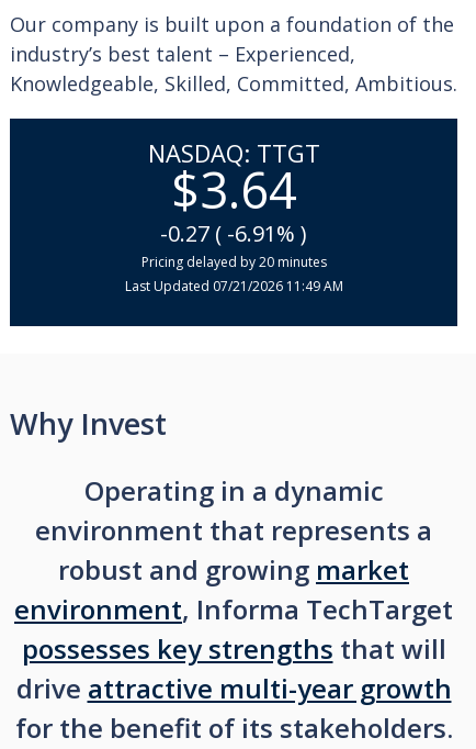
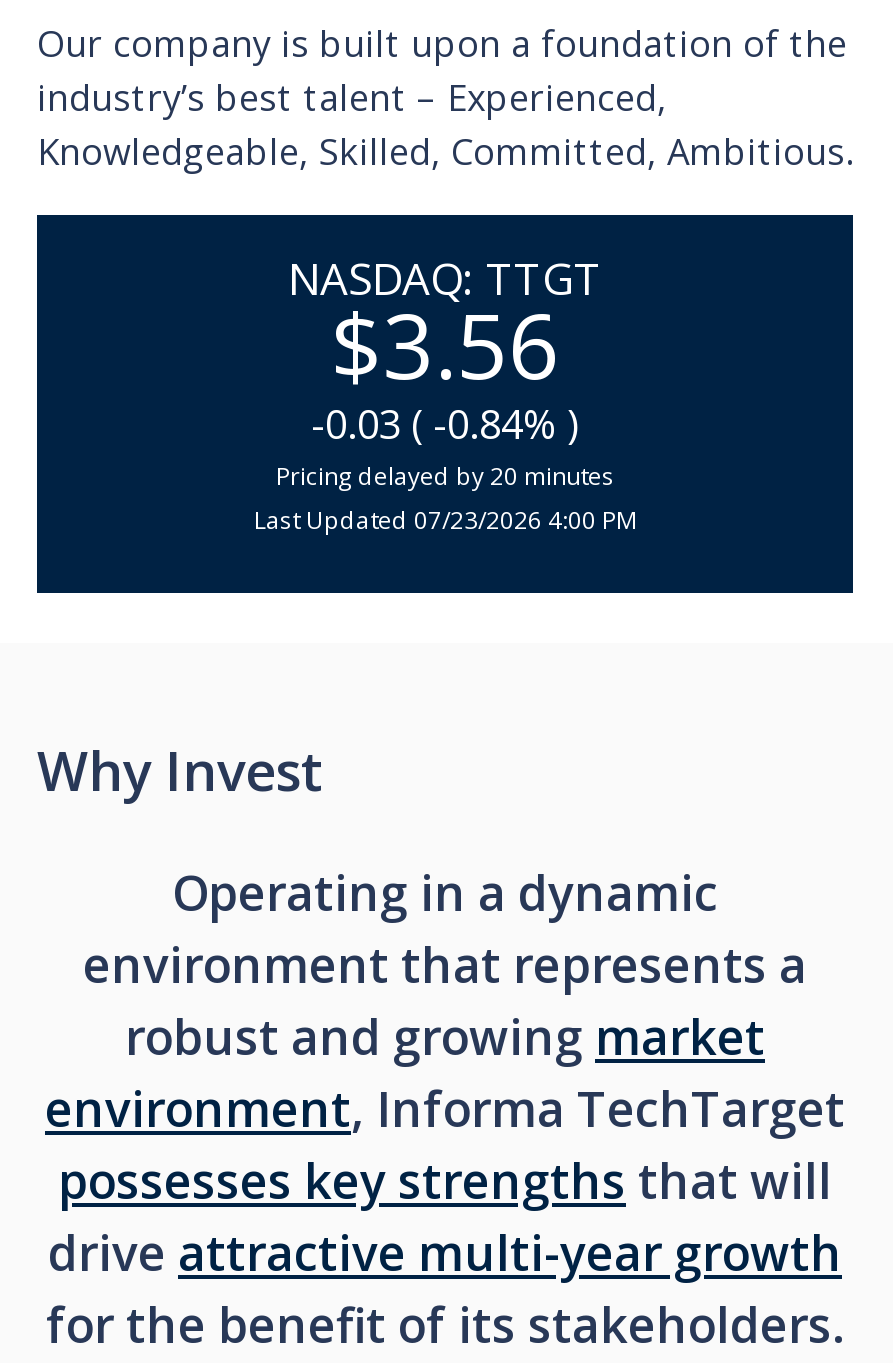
[199,155,297,222] 3.64 -> [382,282,560,404] 3.56
[160,218,307,248] -0.27 ( -6.91% ) -> [311,396,579,450] -0.03 ( -0.84% )
[124,276,343,295] Last Updated 07/21/2026 11:49 AM -> [254,502,636,536] Last Updated 07/23/2026 4:00 PM

